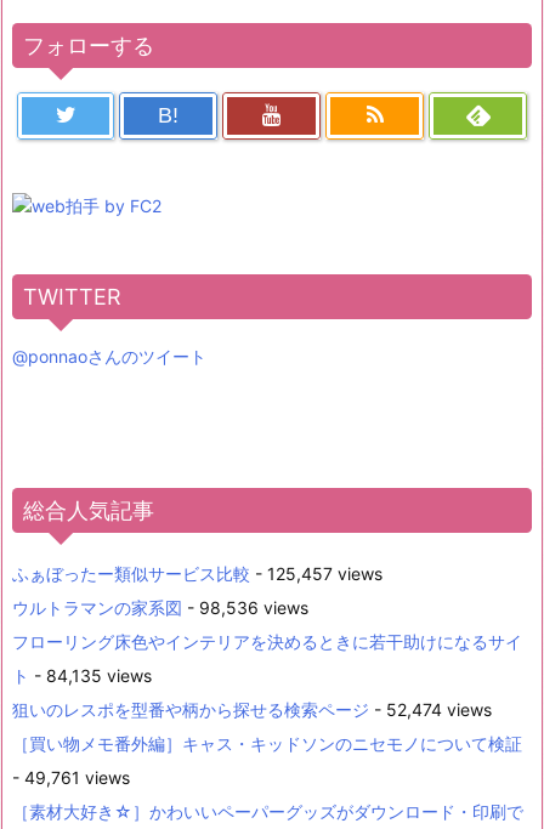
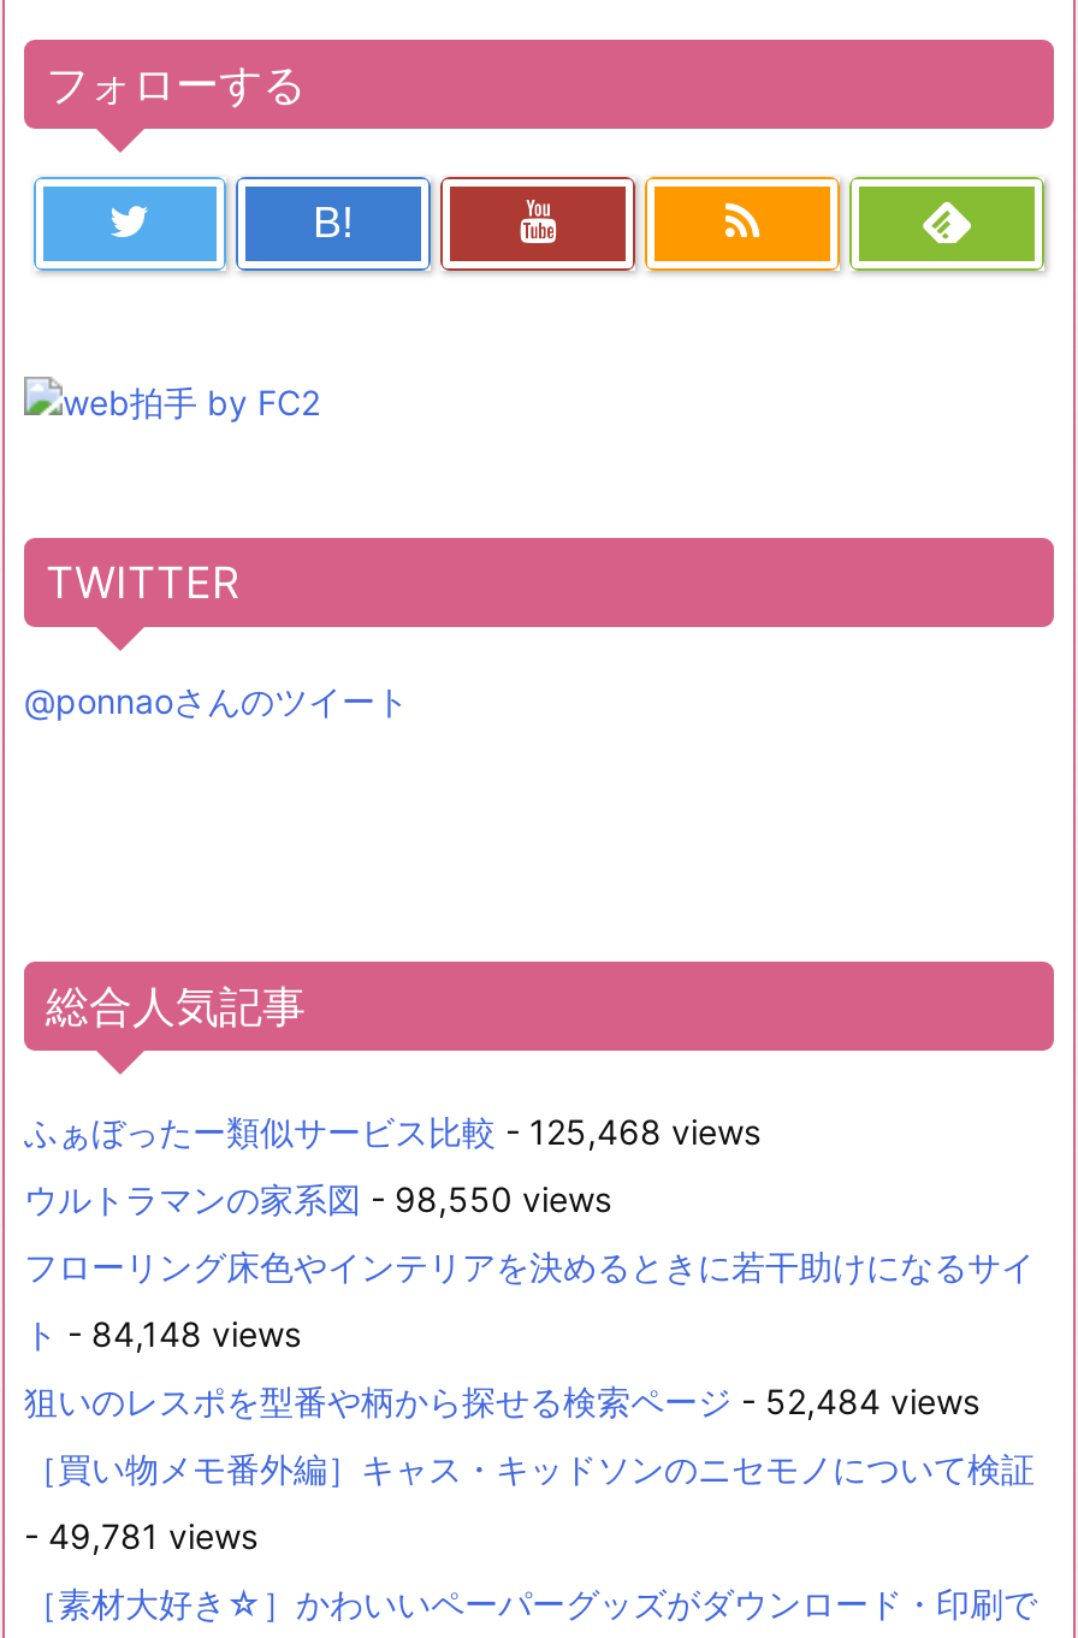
[12,563,382,583] ふぁぼったー類似サービス比較- 125,457 views -> [24,1110,760,1151] ふぁぼったー類似サービス比較- 125,468 views
[12,597,308,617] ウルトラマンの家系図- 98,536 views -> [24,1177,611,1218] ウルトラマンの家系図- 98,550 views
[12,665,152,685] ト- 84,135 views -> [24,1312,301,1353] ト- 84,148 views
[12,699,492,719] 狙いのレスポを型番や柄から探せる検索ページ- 52,474 views -> [24,1379,979,1420] 狙いのレスポを型番や柄から探せる検索ページ- 52,484 views
[12,767,130,787] - 49,761 views -> [24,1514,257,1555] - 49,781 views

